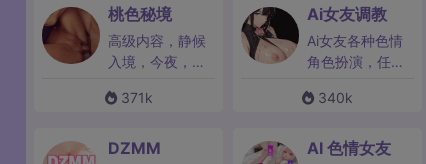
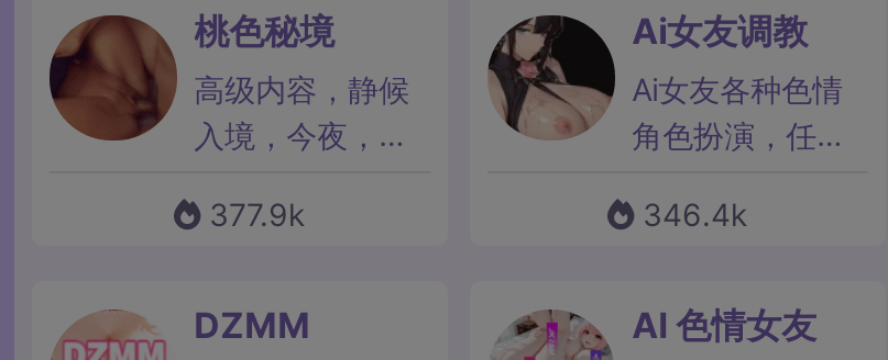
[116,89,152,106] 371k -> [200,195,306,232] 377.9k
[314,89,353,106] 340k -> [634,195,748,232] 346.4k

